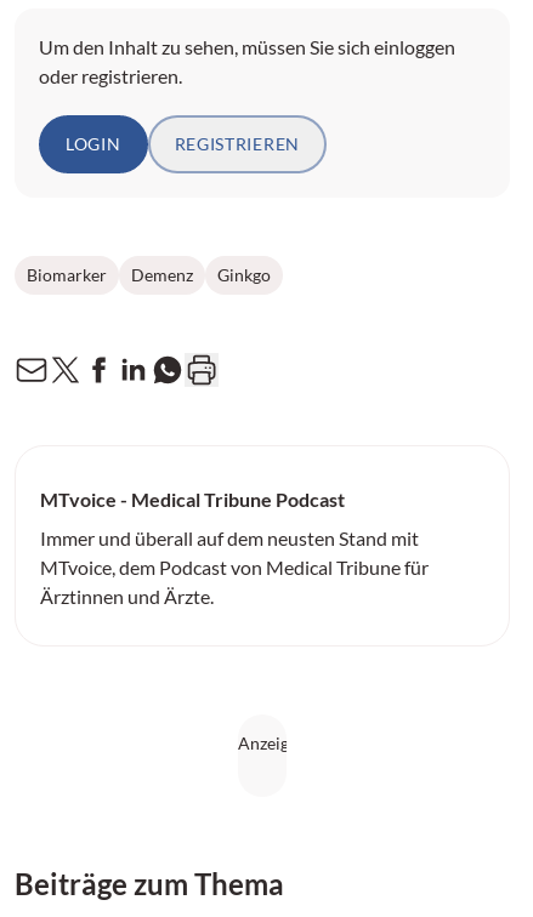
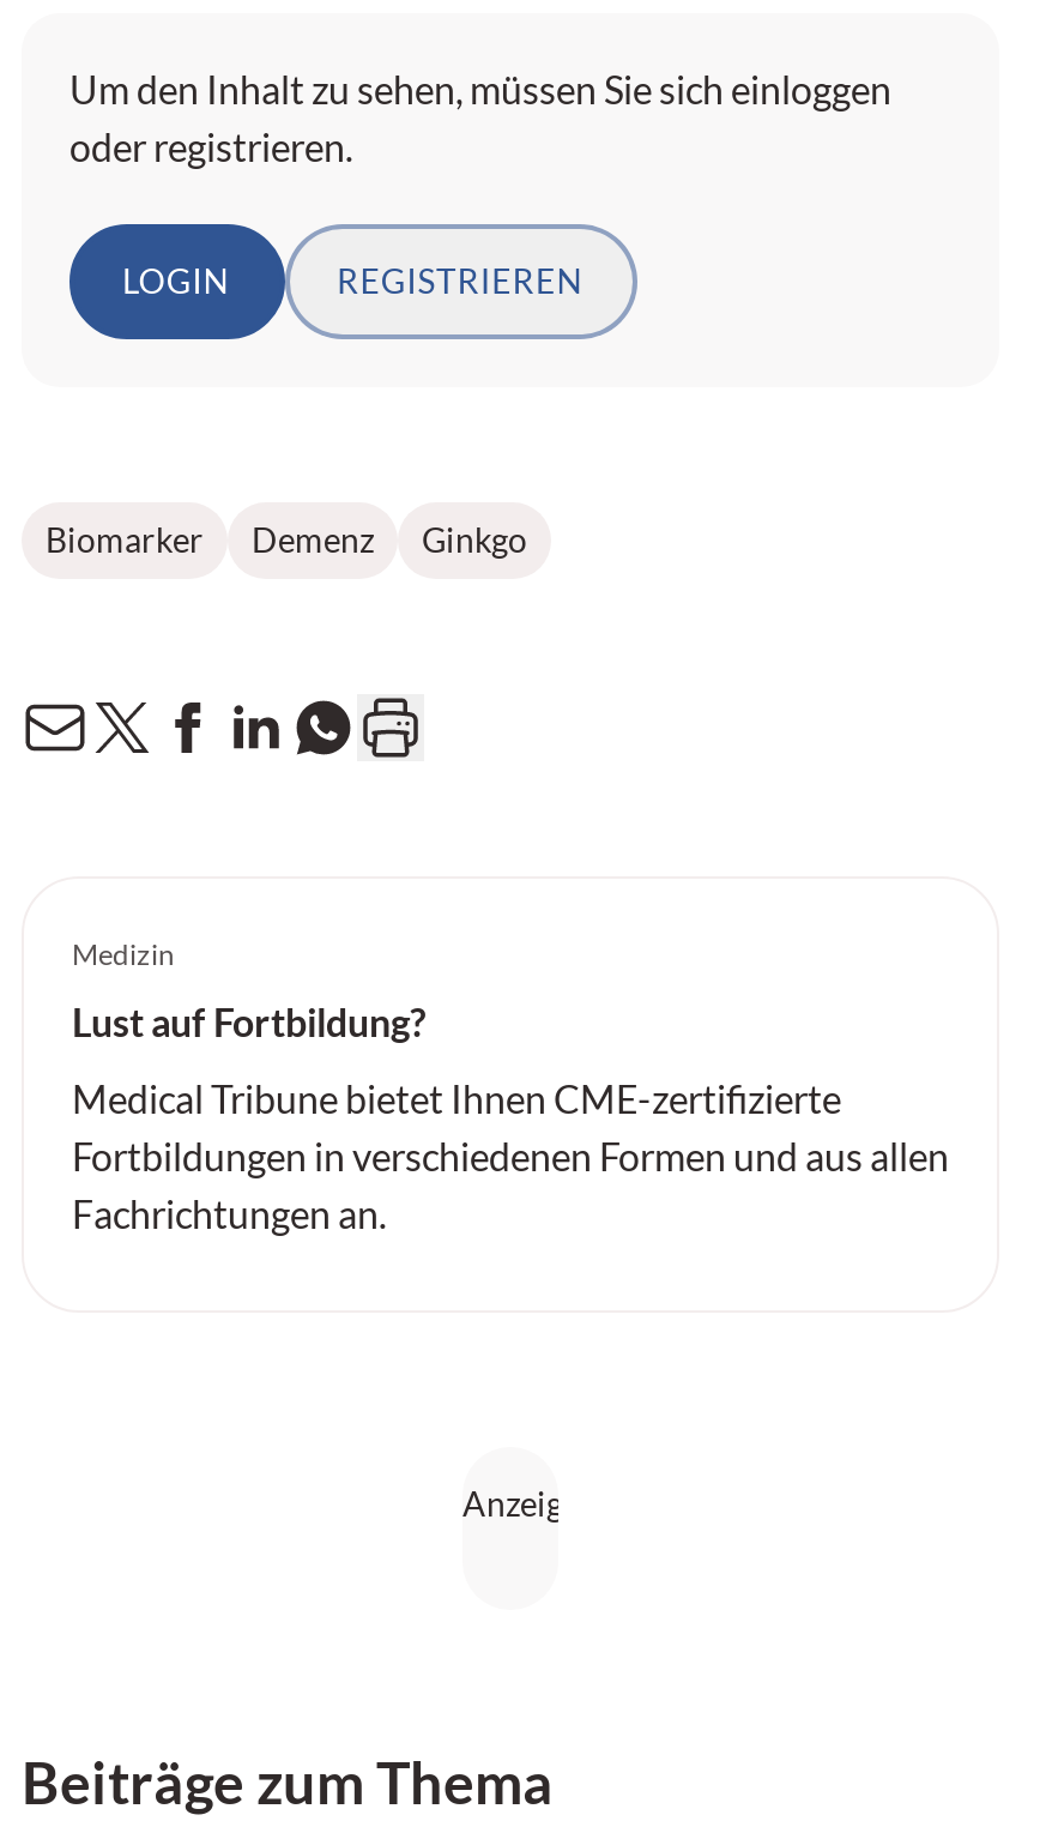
[40,487,429,607] MTvoice - Medical Tribune Podcast | Immer und überall auf dem neusten Stand mit | MTvoice, dem Podcast von Medical Tribune für | Ärztinnen und Ärzte. -> [72,935,949,1235] Medizin | Lust auf Fortbildung? | Medical Tribune bietet Ihnen CME-zertifizierte | Fortbildungen in verschiedenen Formen und aus allen | Fachrichtungen an.

